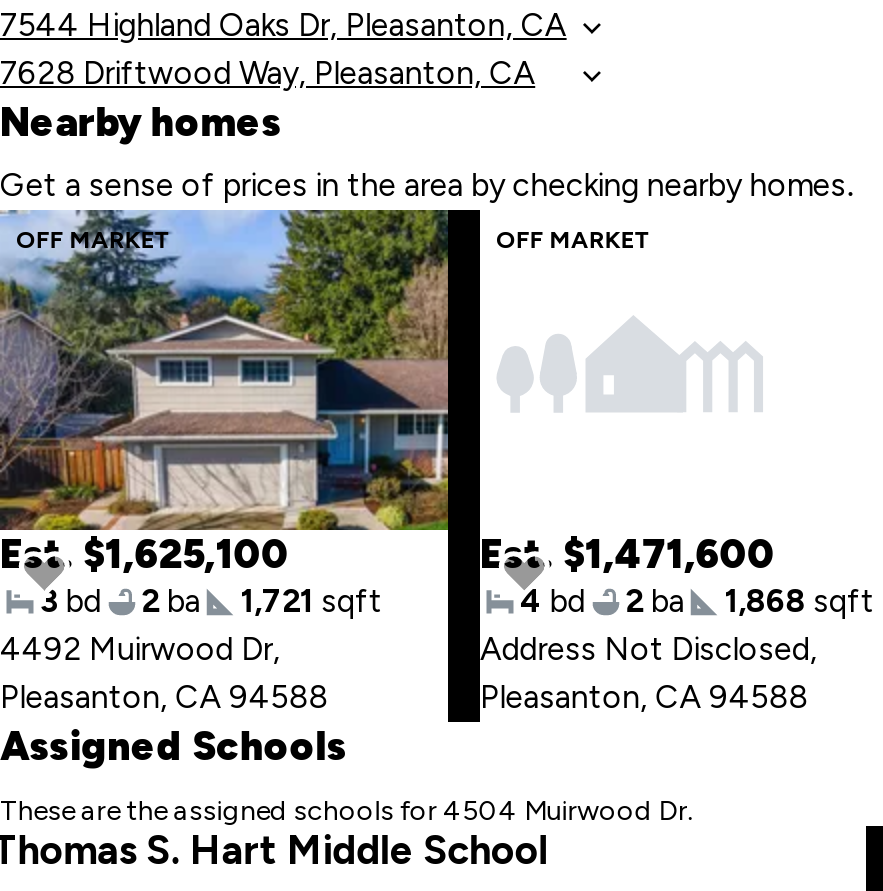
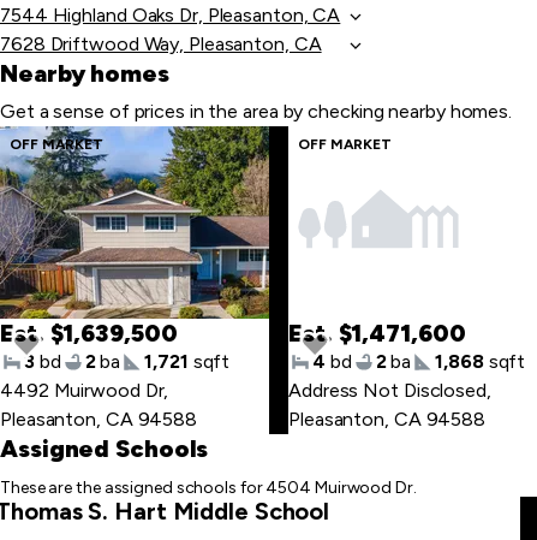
[0,530,289,578] Est. $1,625,100 -> [0,319,177,348] Est. $1,639,500

